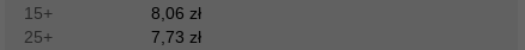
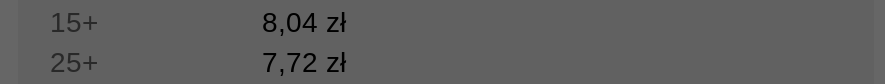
[151,4,201,23] 8,06 zł -> [262,7,346,39] 8,04 zł
[151,28,201,47] 7,73 zł -> [262,47,346,79] 7,72 zł

